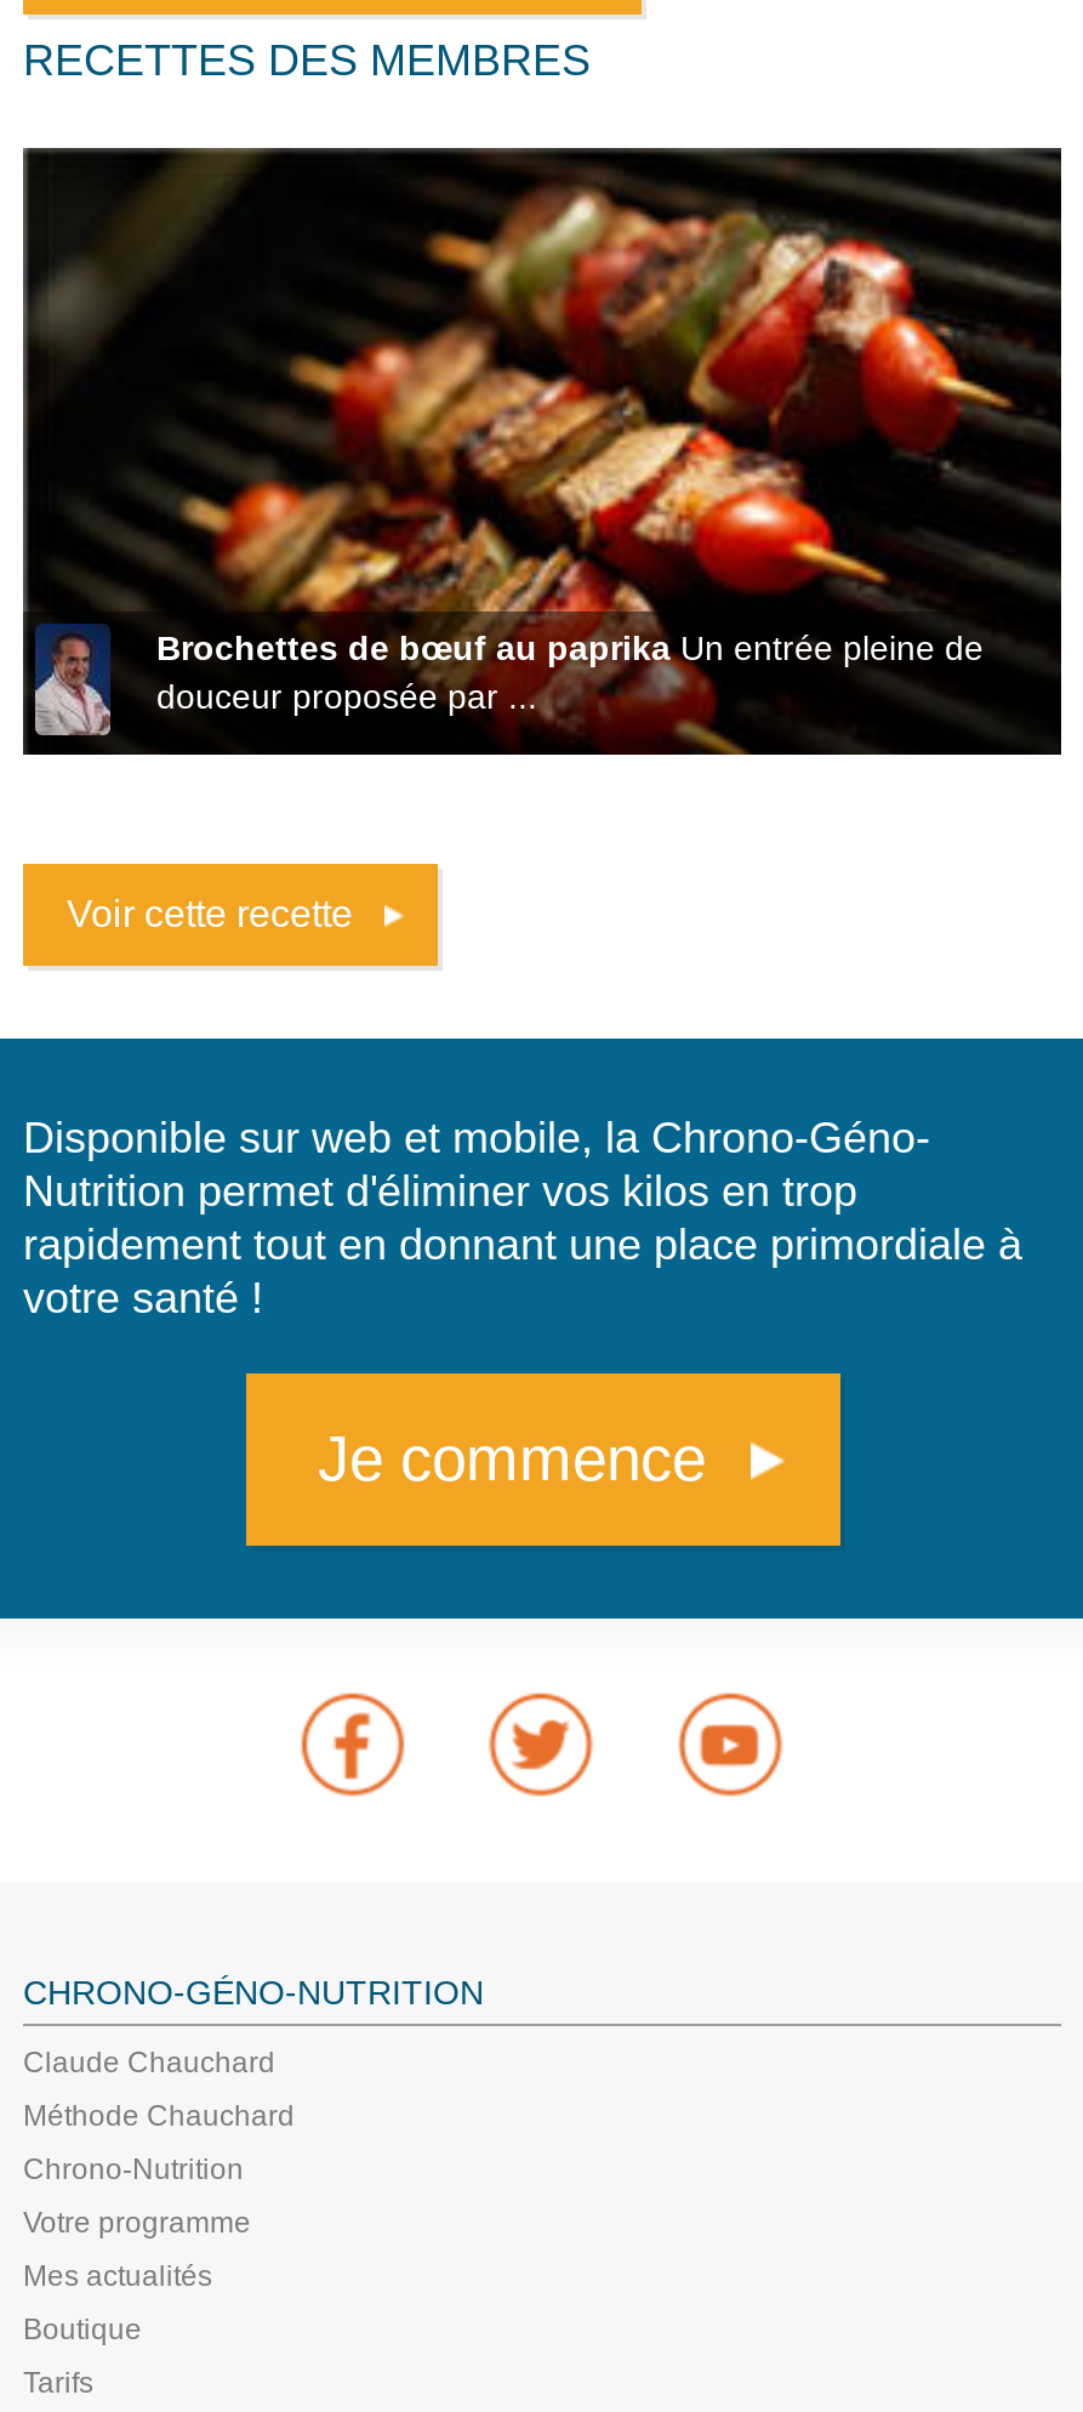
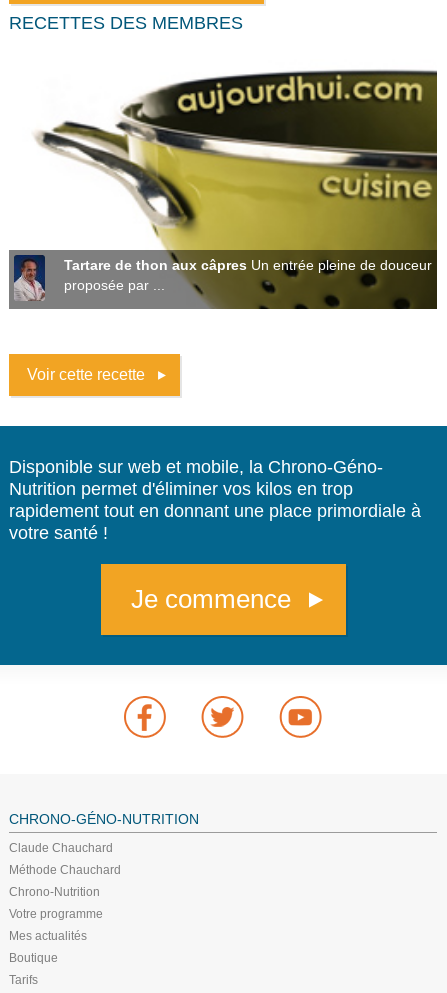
[21,146,1064,757] [image] | Brochettes de bœuf au paprika Un entrée pleine de | douceur proposée par ... -> [9,59,437,310] [image] | Tartare de thon aux câpres Un entrée pleine de douceur | proposée par ...

